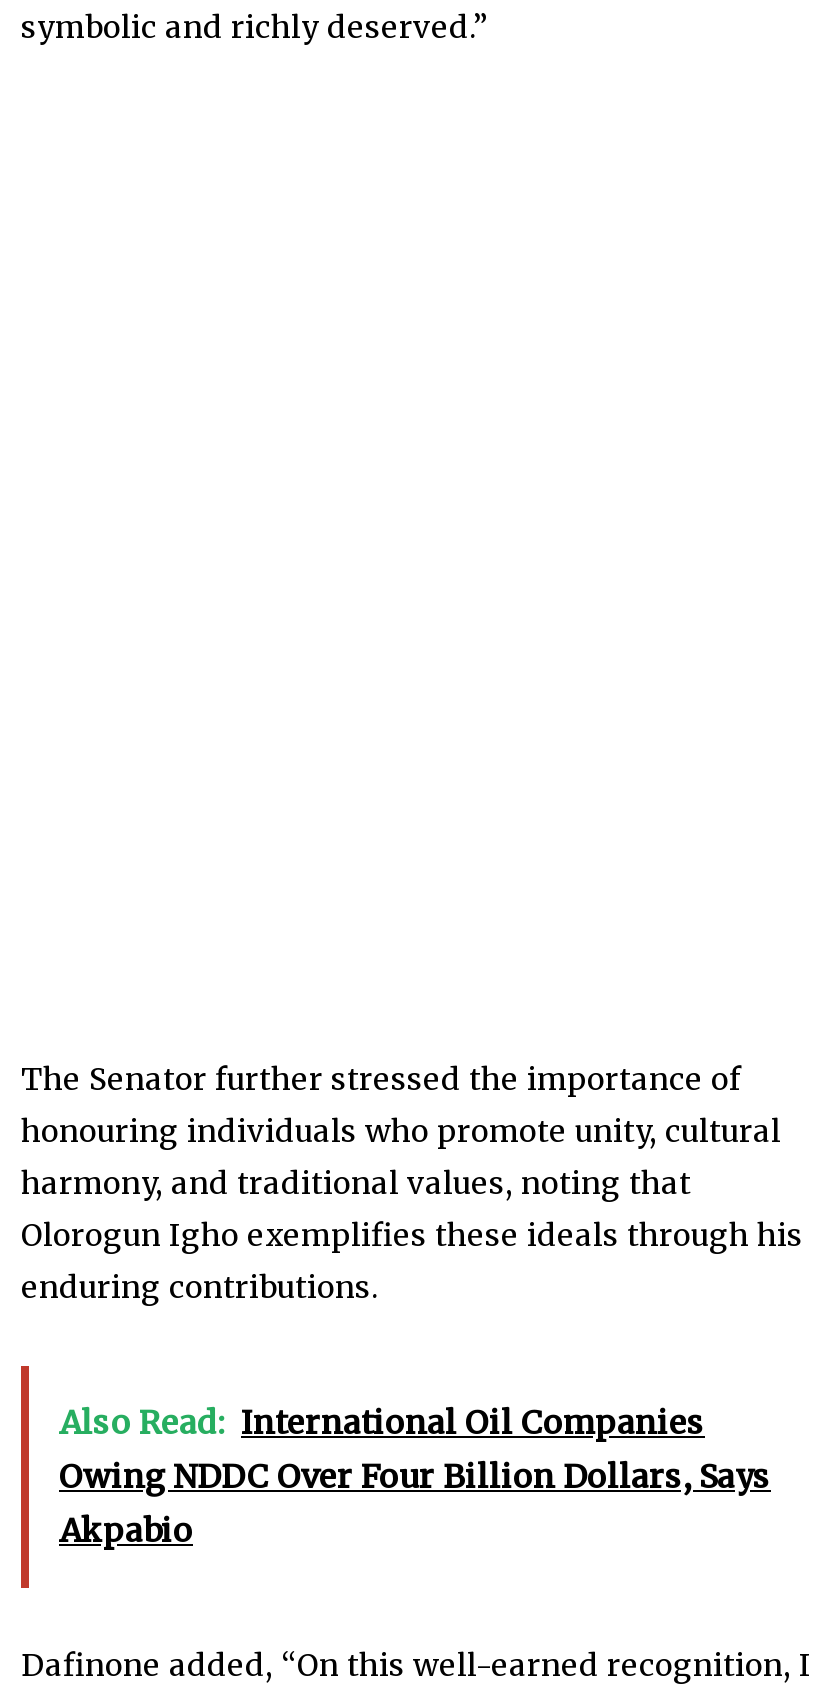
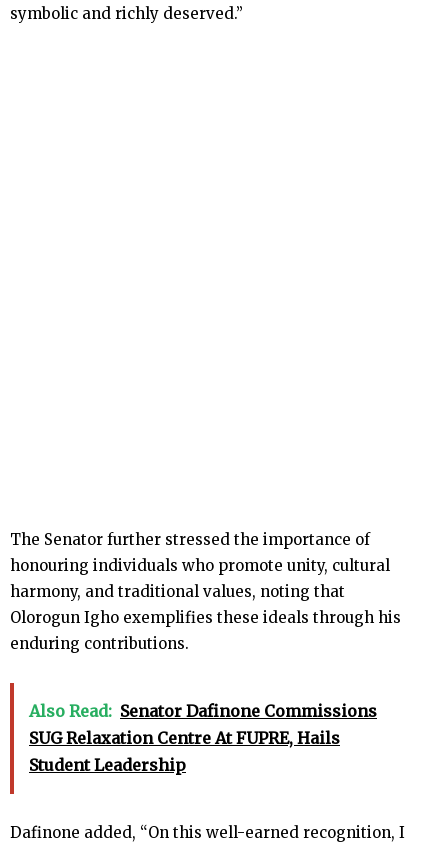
[59,1402,771,1550] Also Read: International Oil Companies | Owing NDDC Over Four Billion Dollars, Says | Akpabio -> [29,701,377,775] Also Read: Senator Dafinone Commissions | SUG Relaxation Centre At FUPRE, Hails | Student Leadership

